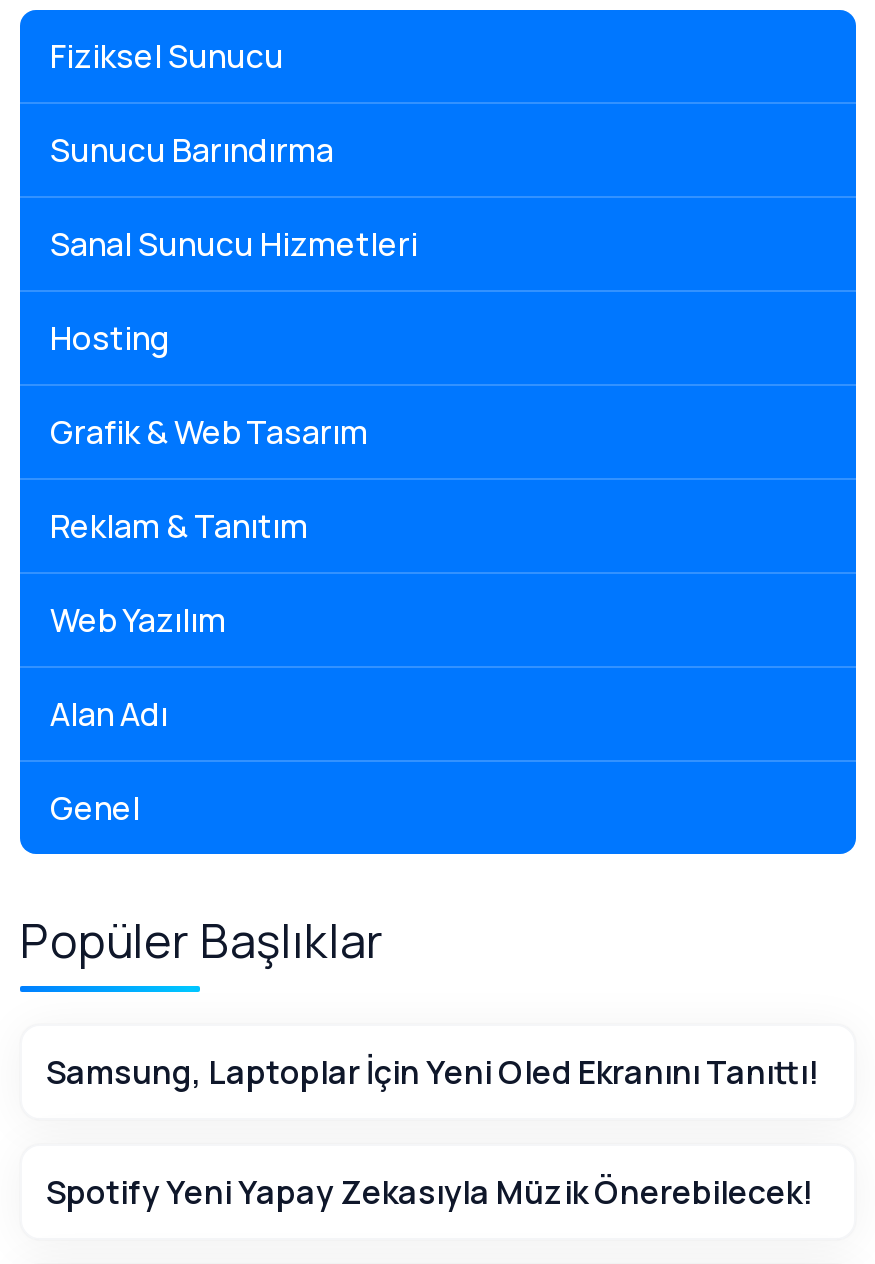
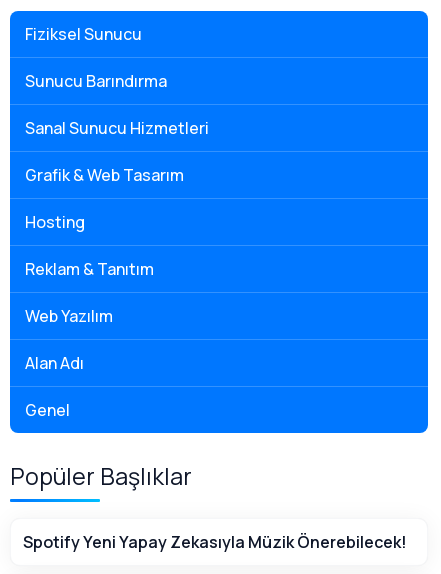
moved [50,316,170,360] -> [25,211,85,233]: Hosting
[46,1050,820,1094] Samsung, Laptoplar İçin Yeni Oled Ekranını Tanıttı! -> none

